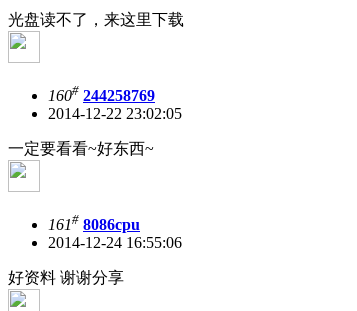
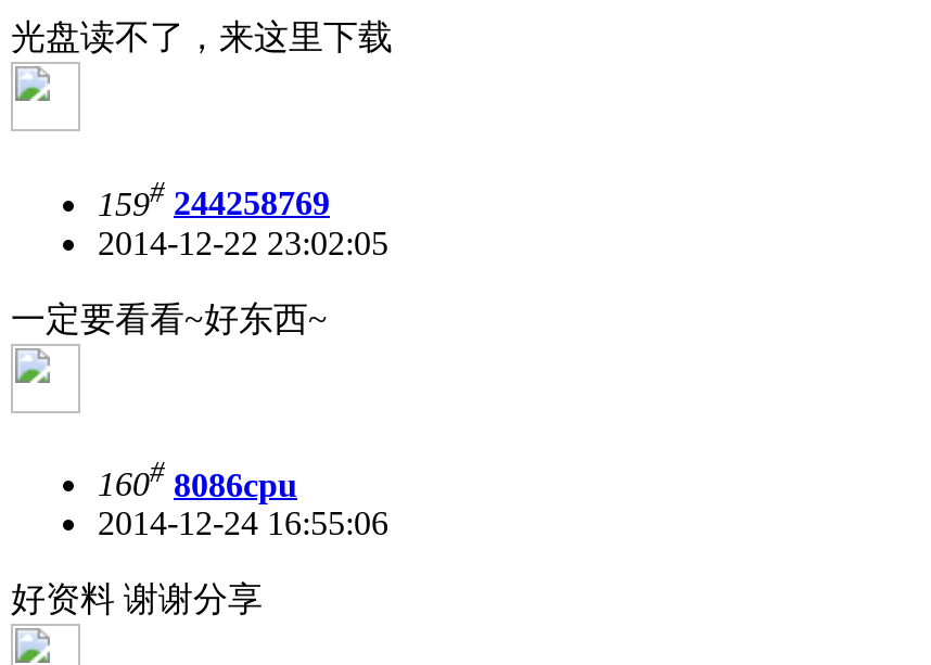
[48,83,155,104] 160# 244258769 -> [98,175,330,222] 159# 244258769
[48,212,140,233] 161# 8086cpu -> [98,456,297,502] 160# 8086cpu

